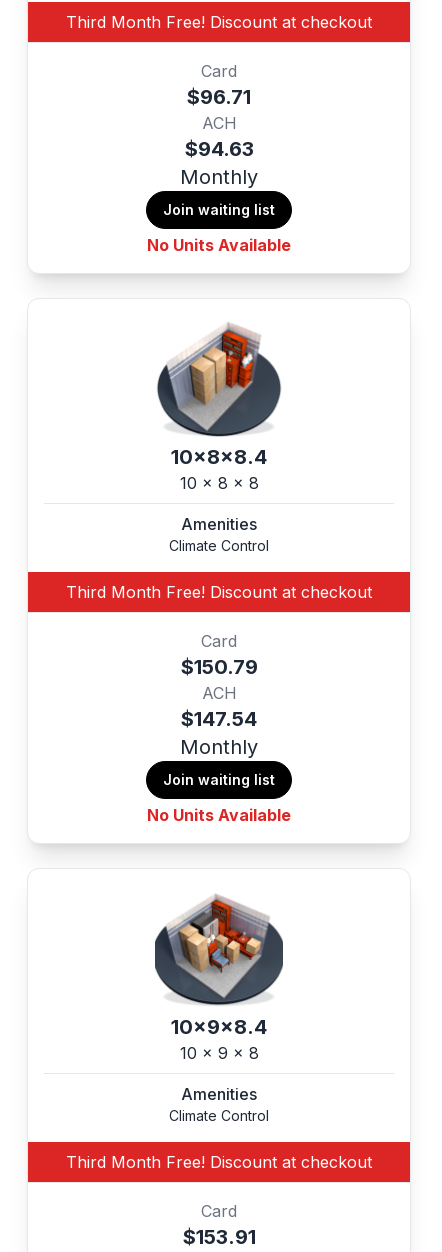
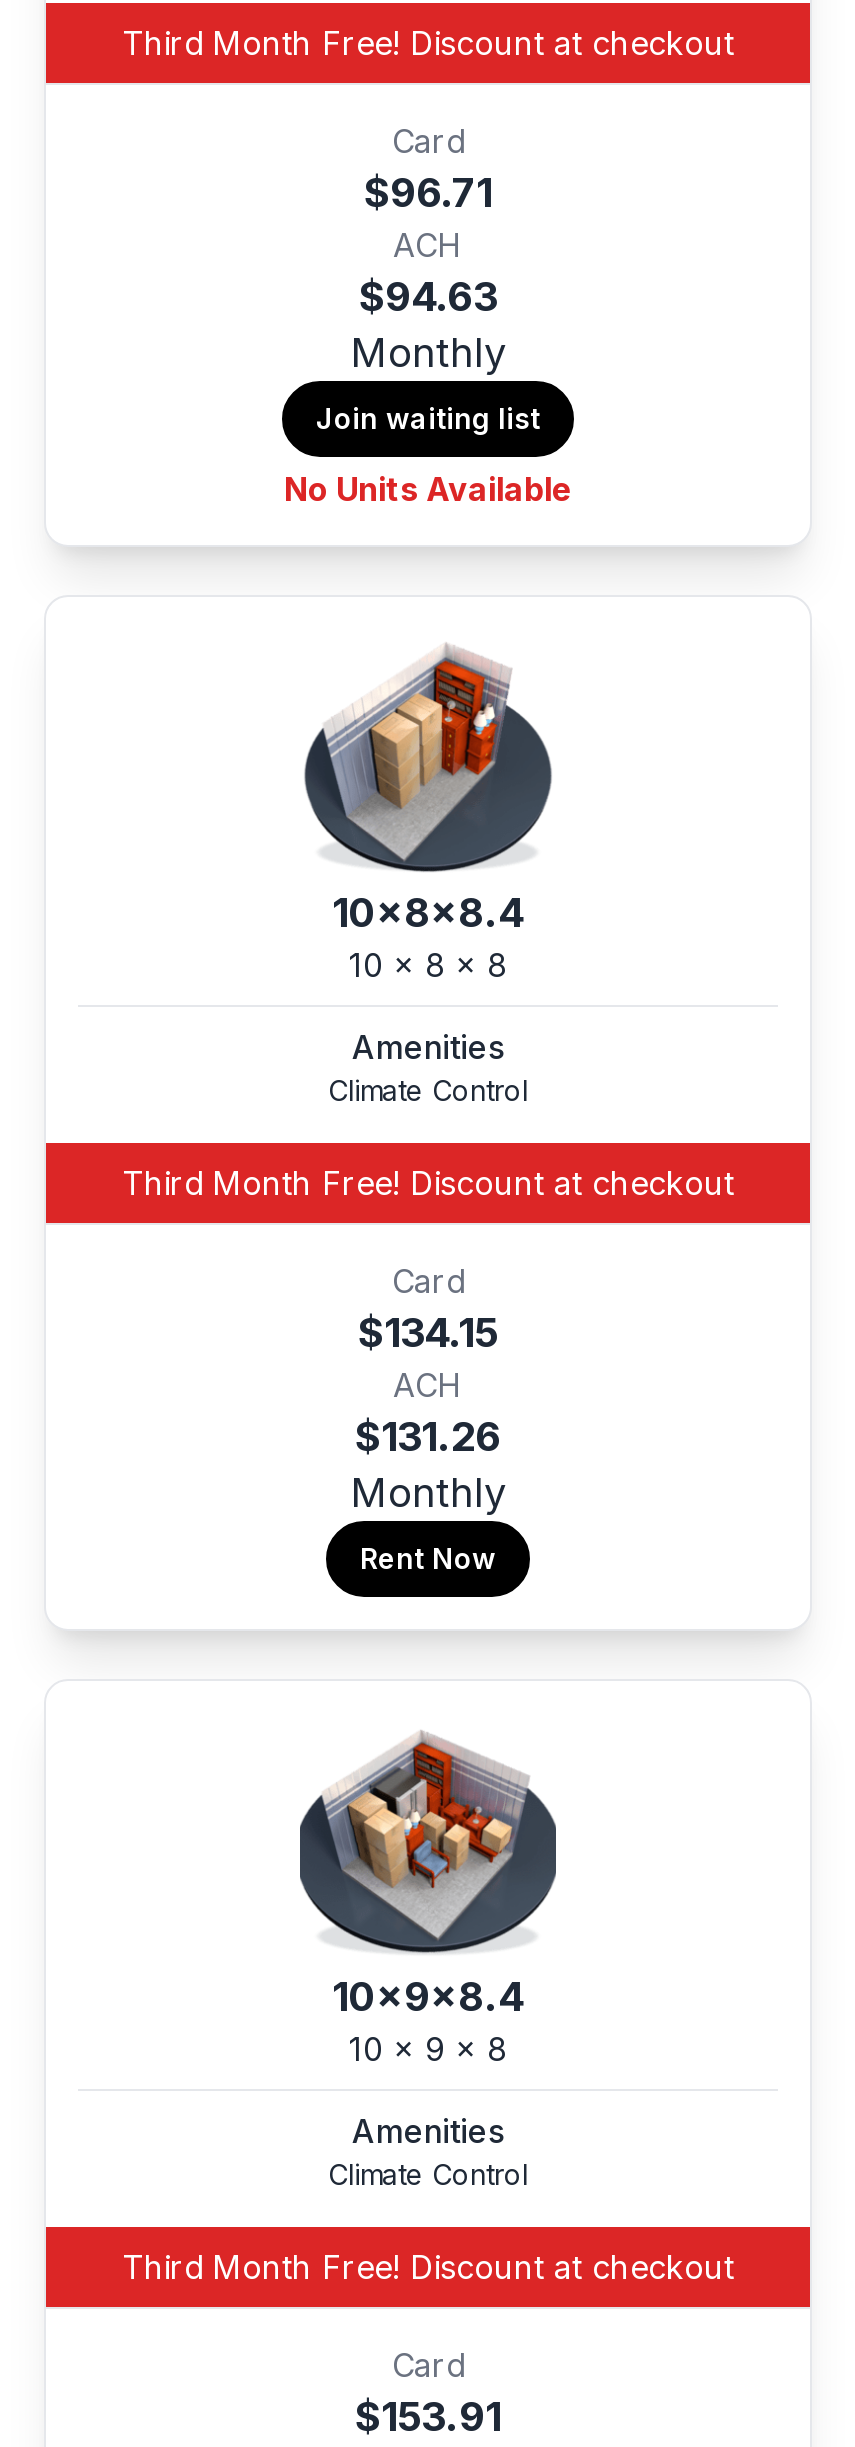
[180,655,257,679] $150.79 -> [358,1309,498,1357] $134.15
[181,707,257,731] $147.54 -> [355,1413,501,1461] $131.26
[147,771,291,825] Join waiting list | No Units Available -> [360,1541,496,1575] Rent Now

